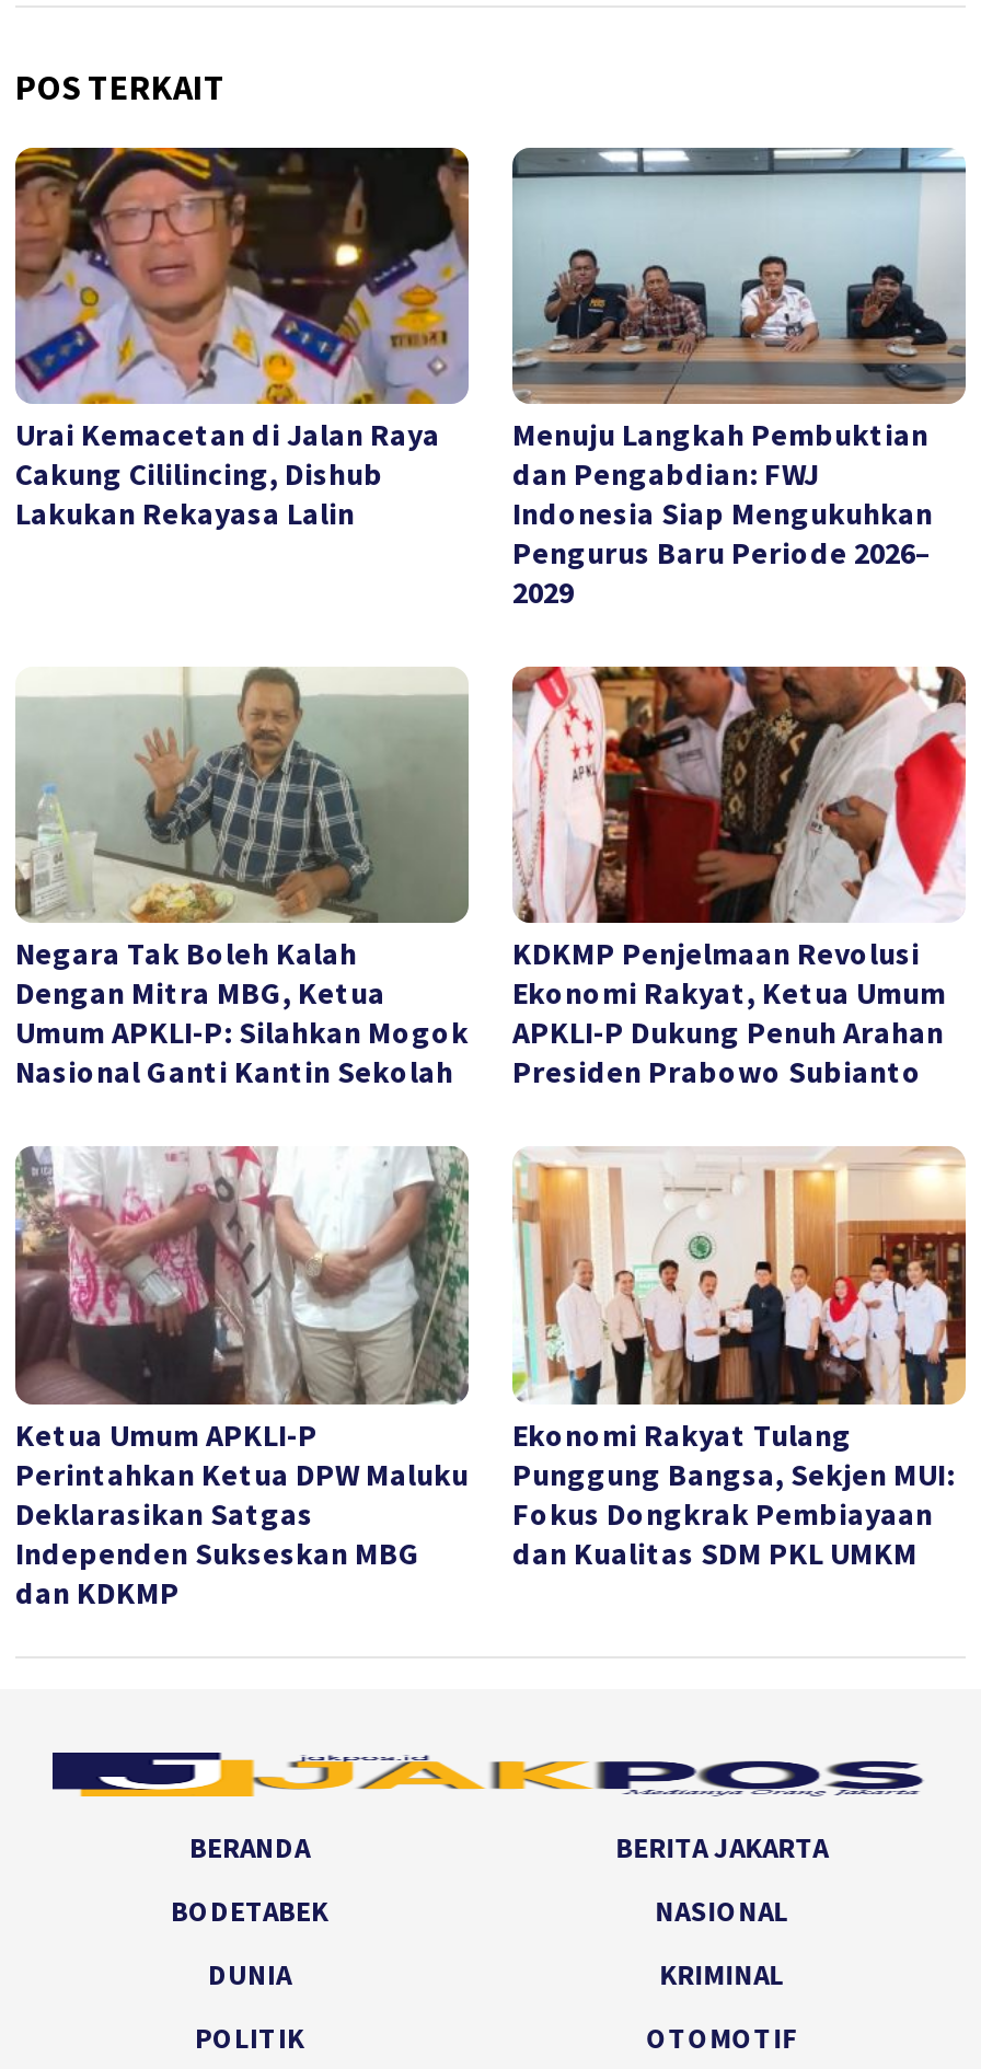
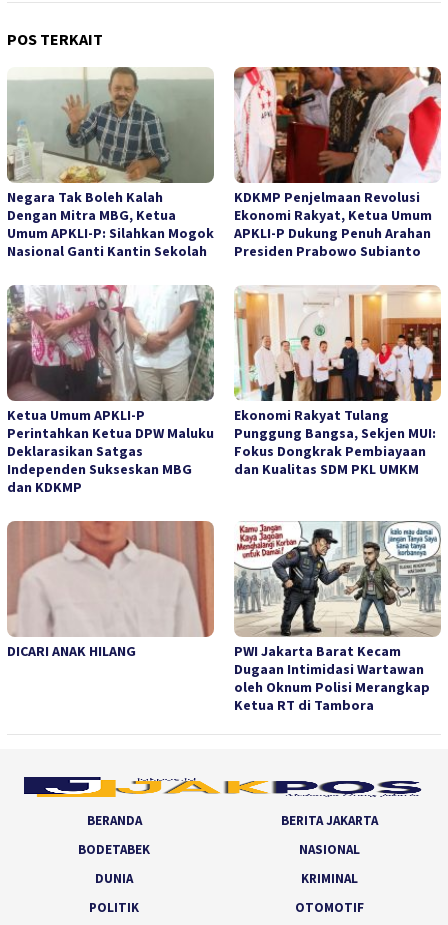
[13,146,471,533] [image] | Urai Kemacetan di Jalan Raya | Cakung Cililincing, Dishub | Lakukan Rekayasa Lalin -> none
[510,146,968,612] [image] | Menuju Langkah Pembuktian | dan Pengabdian: FWJ | Indonesia Siap Mengukuhkan | Pengurus Baru Periode 2026– | 2029 -> none
moved [11,664,955,1612] -> [5,64,436,496]: [image] | Negara Tak Boleh Kalah | Dengan Mitra MBG, Ketua | ... | Fokus Dongkrak Pembiayaan | dan Kualitas SDM PKL UMKM
none -> [7,520,430,714] [image] | DICARI ANAK HILANG | PWI Jakarta Barat Kecam | Dugaan Intimidasi Wartawan | oleh Oknum Polisi Merangkap | Ketua RT di Tambora
none -> [234,520,441,637] [image]

